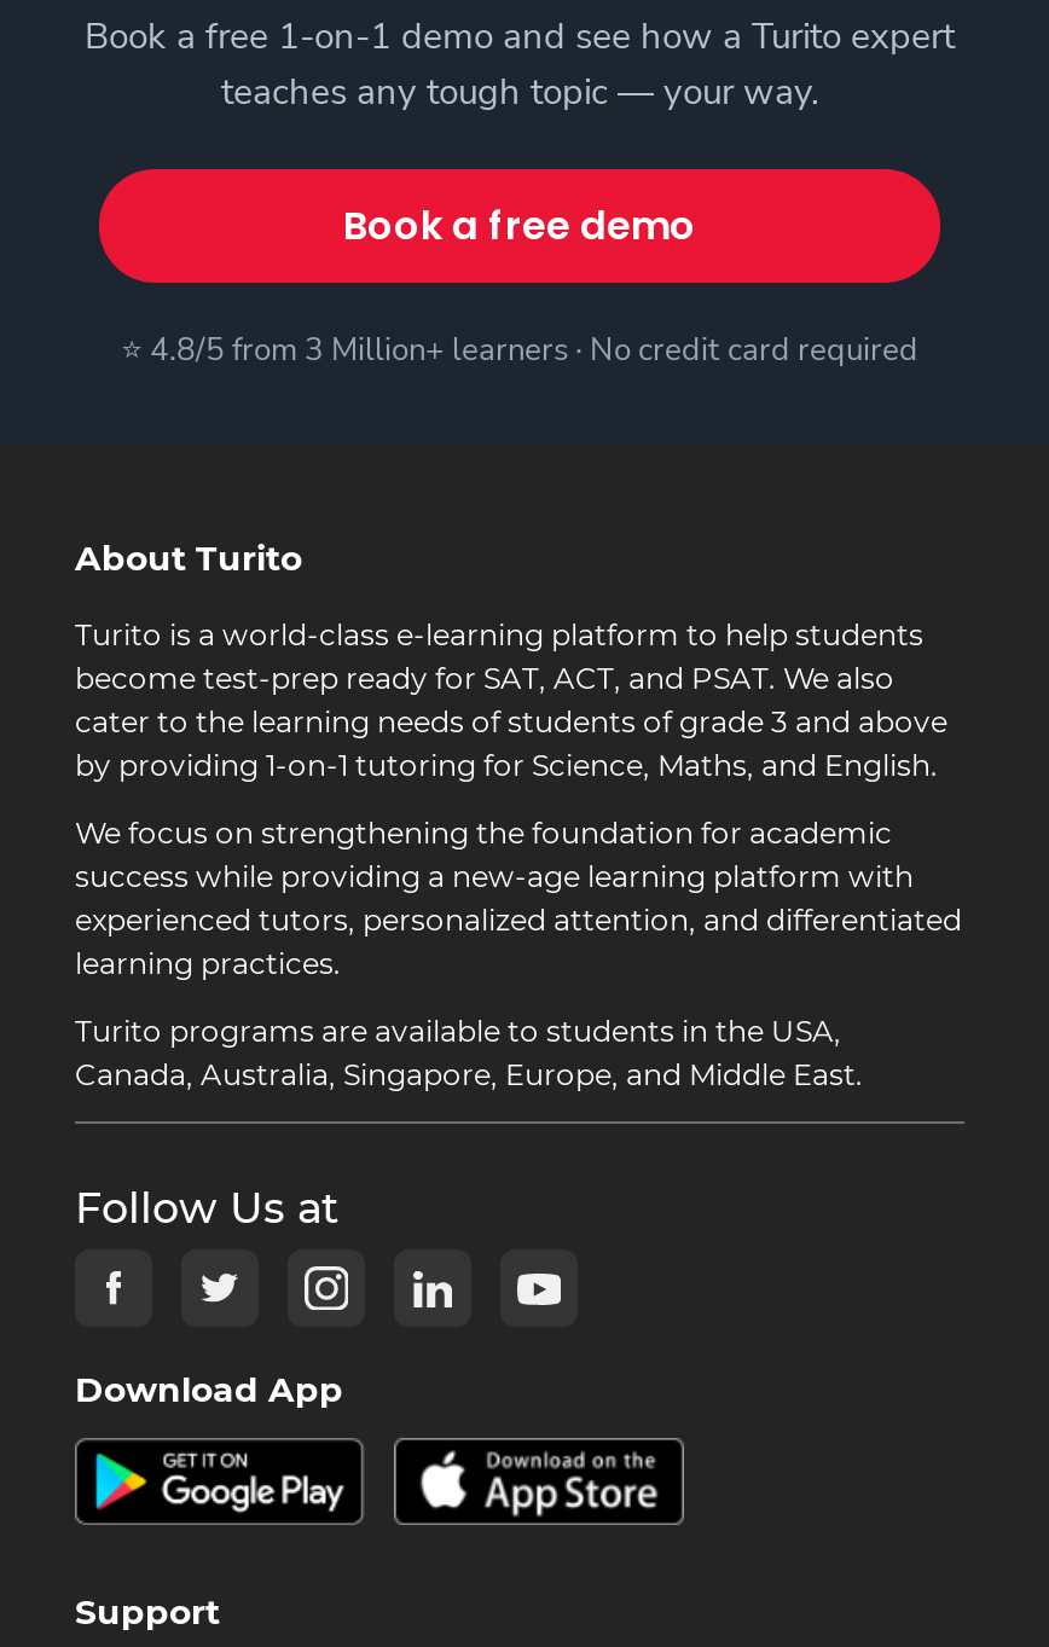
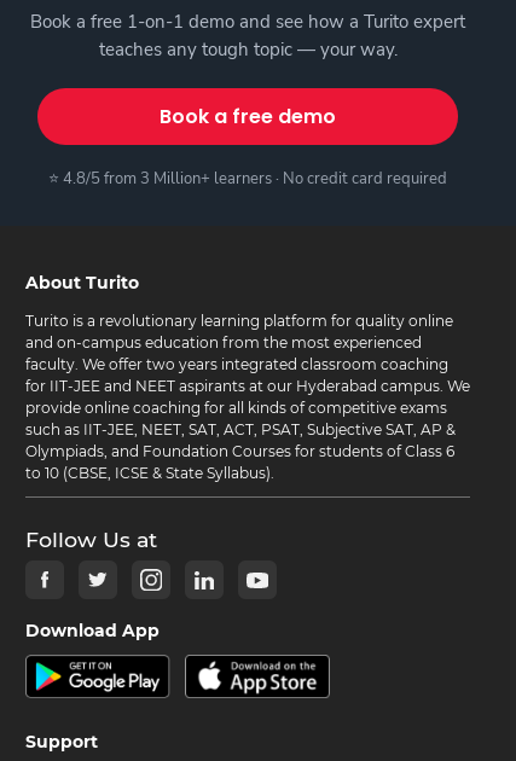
[75,617,962,1093] Turito is a world-class e-learning platform to help students | become test-prep ready for SAT, ACT, and PSAT. We also | cater to the learning needs of students of grade 3 and above | by providing 1-on-1 tutoring for Science, Maths, and English. | We focus on strengthening the foundation for academic | success while providing a new-age learning platform with | experienced tutors, personalized attention, and differentiated | learning practices. | Turito programs are available to students in the USA, | Canada, Australia, Singapore, Europe, and Middle East. -> [25,312,470,482] Turito is a revolutionary learning platform for quality online | and on-campus education from the most experienced | faculty. We offer two years integrated classroom coaching | for IIT-JEE and NEET aspirants at our Hyderabad campus. We | provide online coaching for all kinds of competitive exams | such as IIT-JEE, NEET, SAT, ACT, PSAT, Subjective SAT, AP & | Olympiads, and Foundation Courses for students of Class 6 | to 10 (CBSE, ICSE & State Syllabus).

